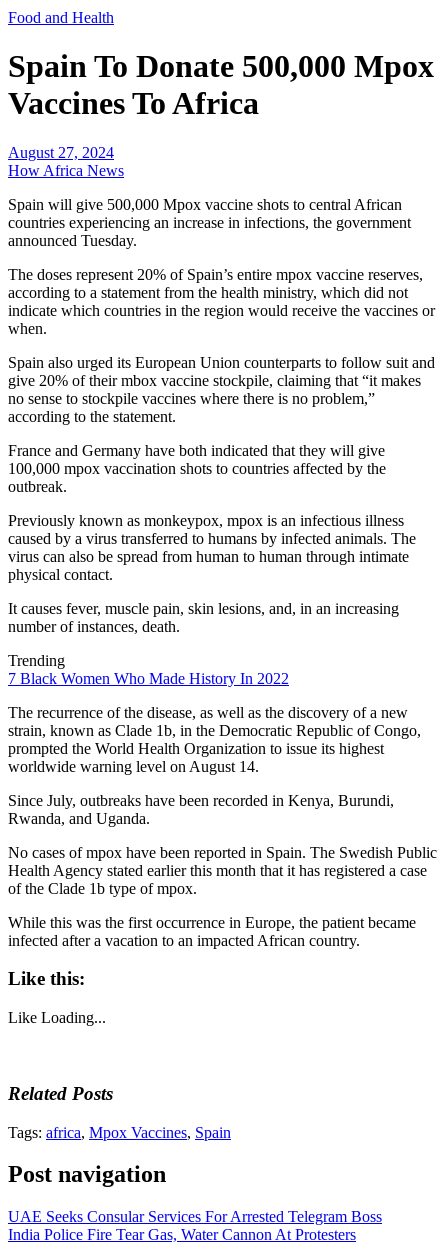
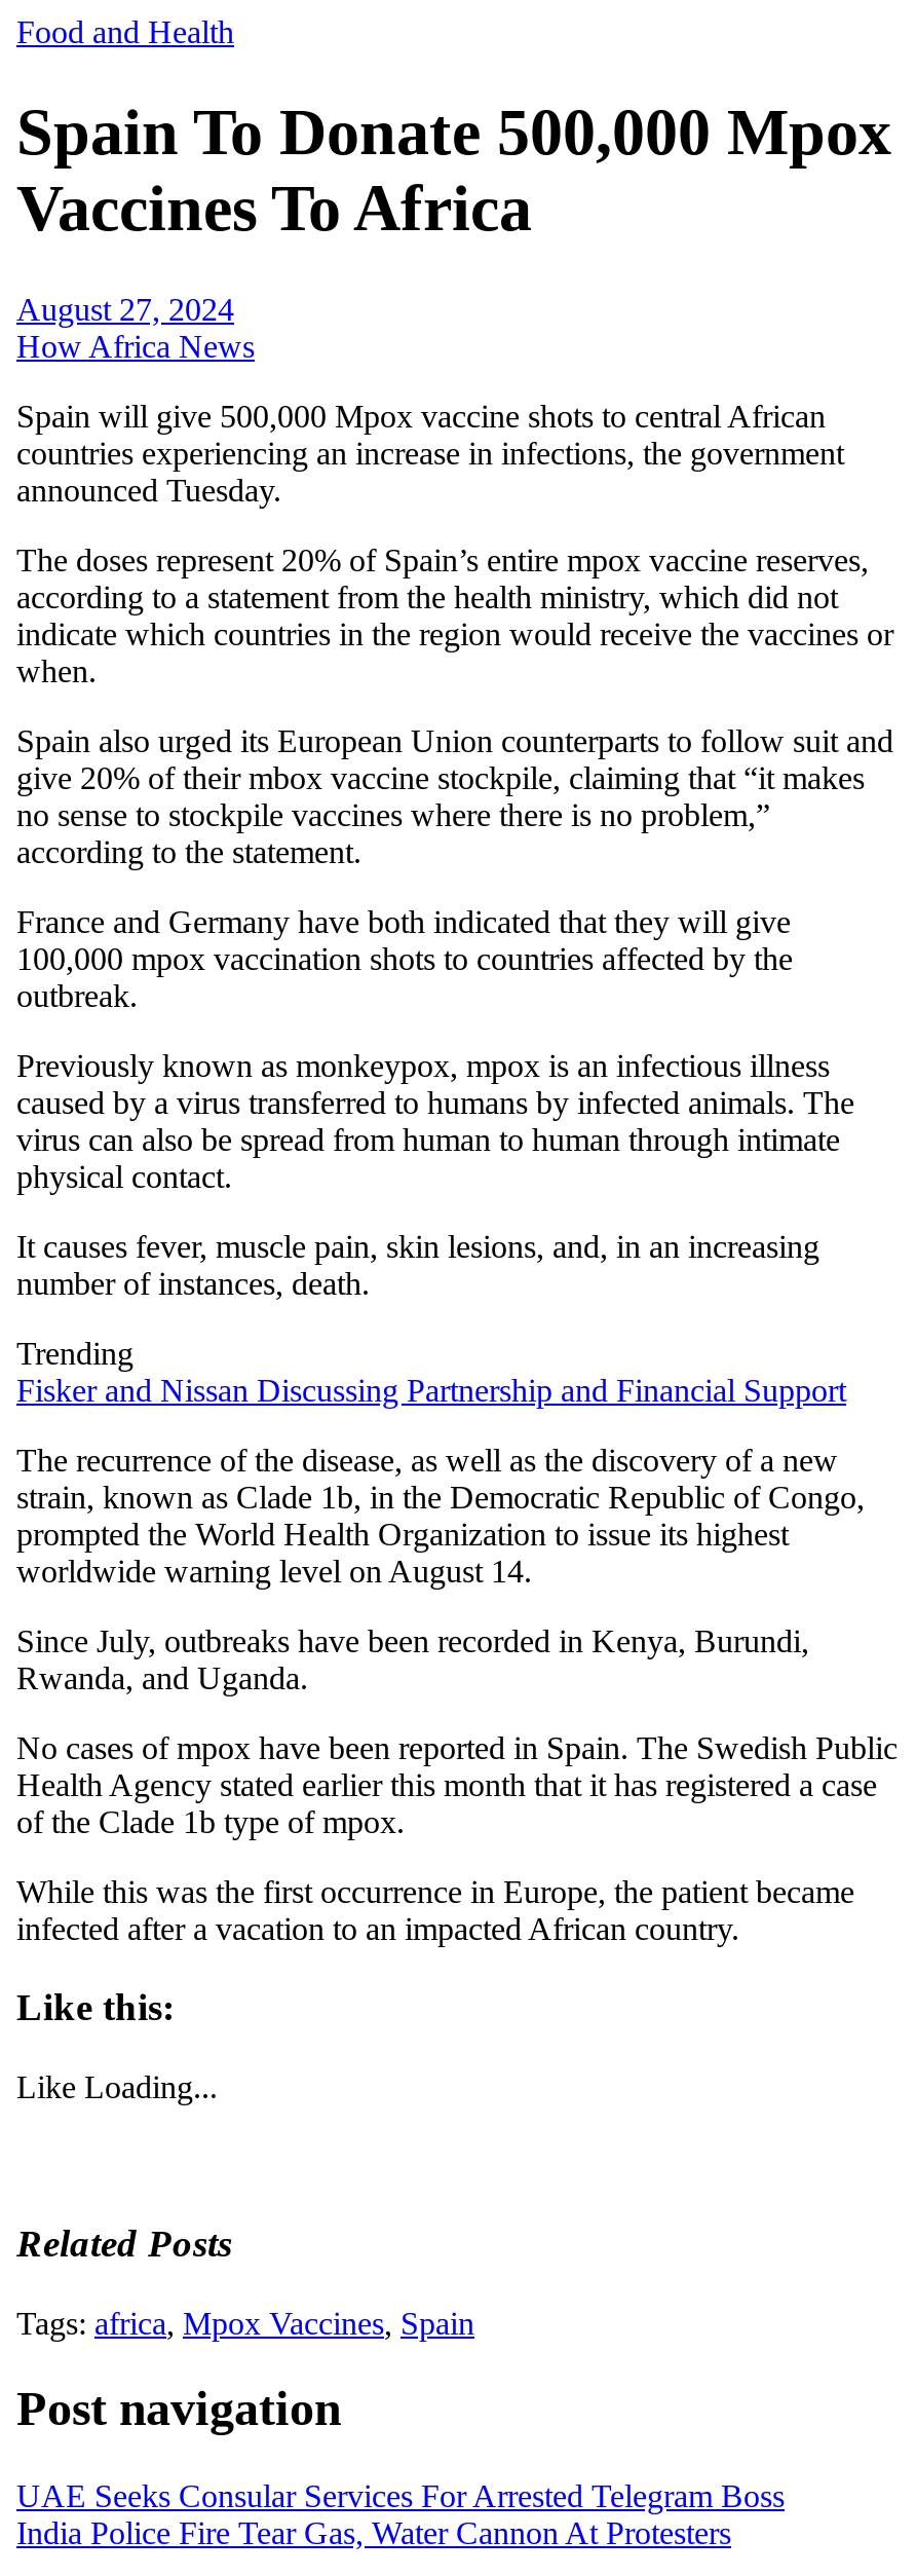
[8,670,289,687] 7 Black Women Who Made History In 2022 -> [16,1372,846,1407] Fisker and Nissan Discussing Partnership and Financial Support

